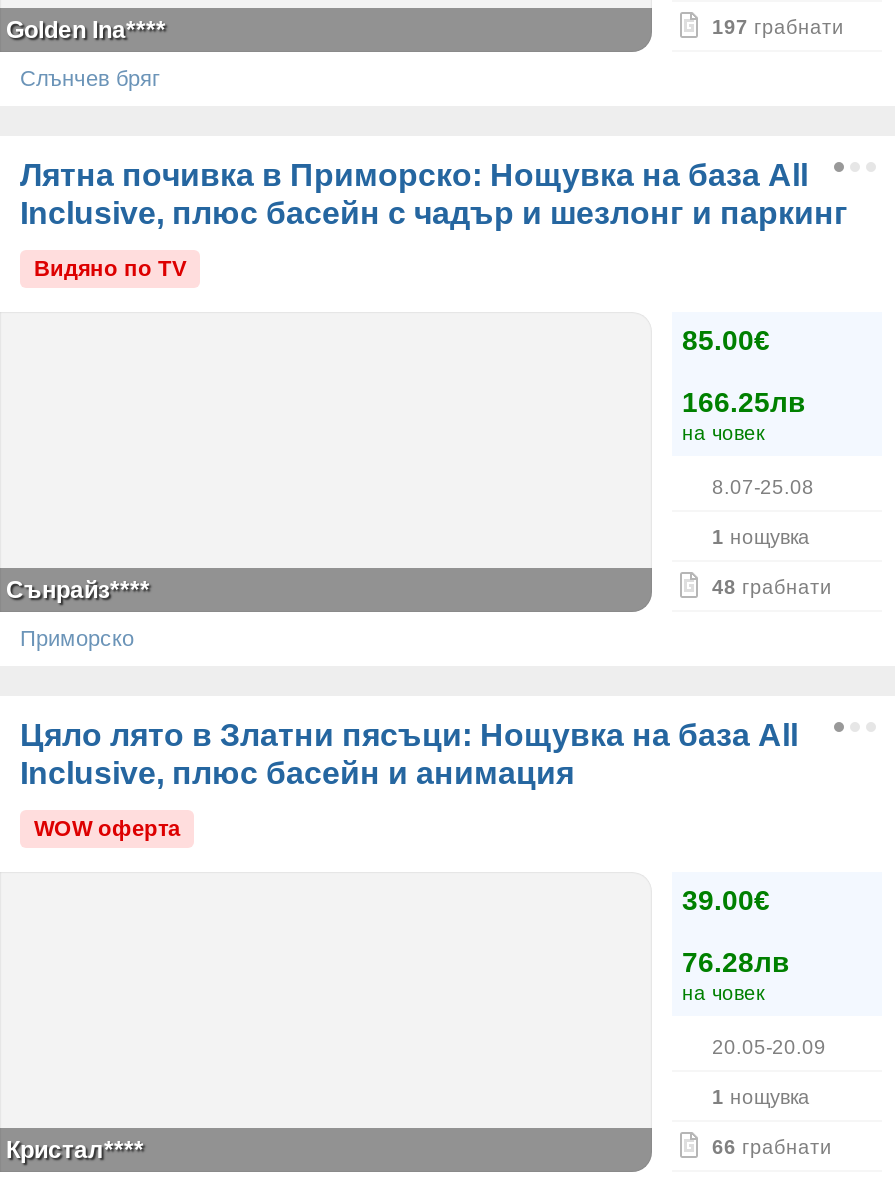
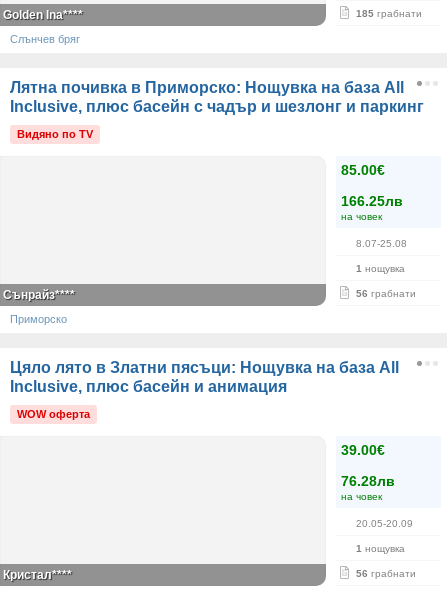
[712,16,844,38] 197 грабнати -> [356,8,422,19] 185 грабнати
[712,576,832,598] 48 грабнати -> [356,288,416,299] 56 грабнати
[712,1136,832,1158] 66 грабнати -> [356,568,416,579] 56 грабнати

